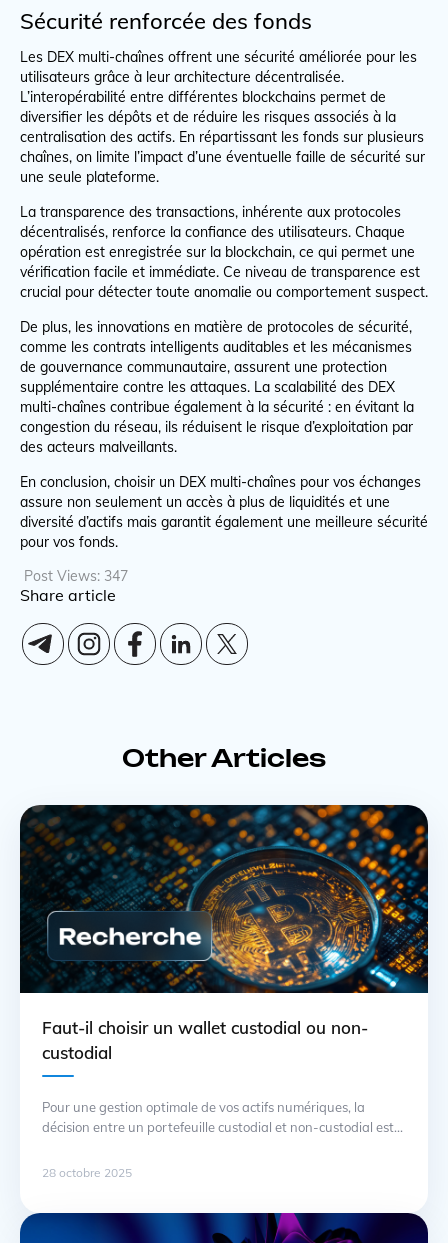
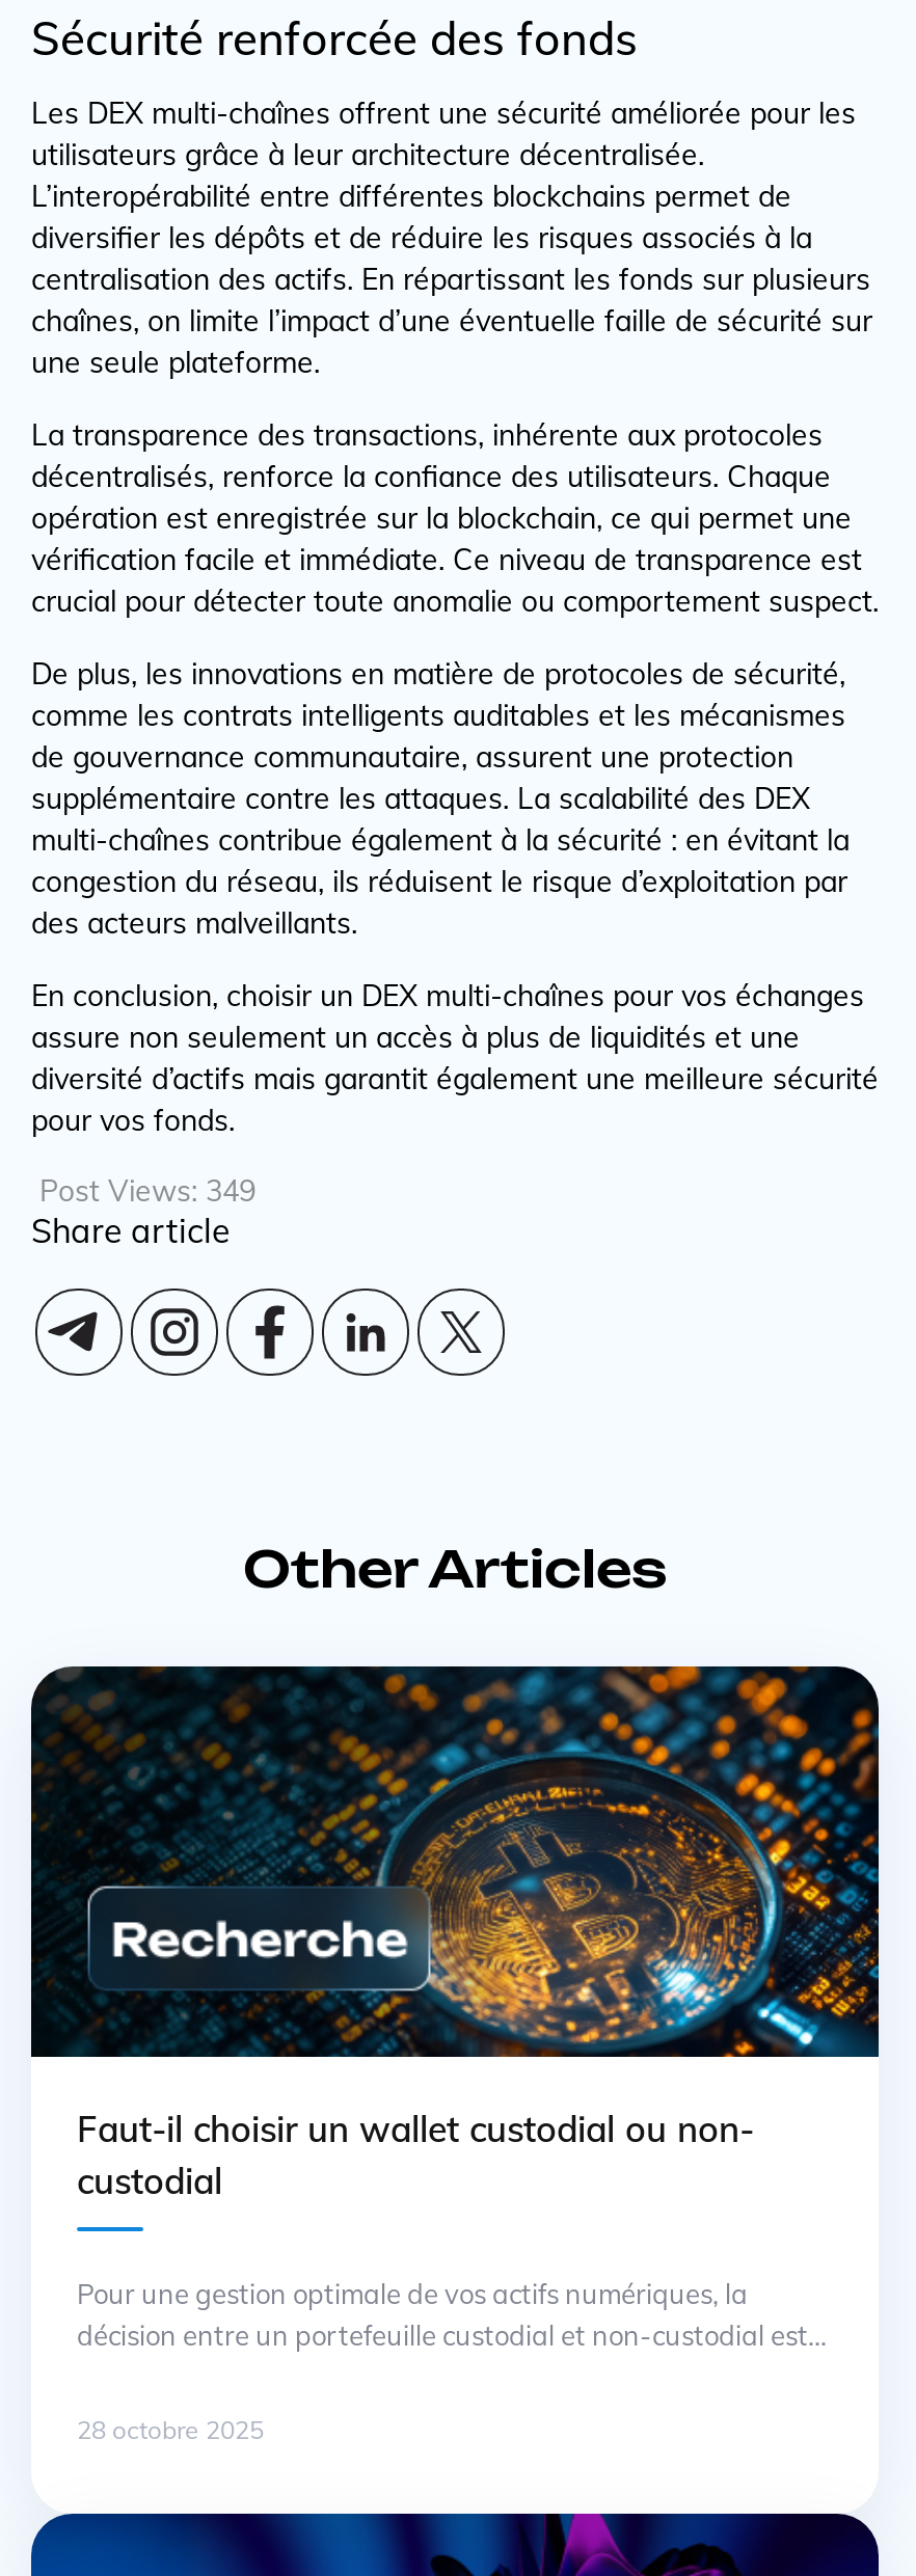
[24,567,128,585] Post Views: 347 -> [39,1171,255,1209] Post Views: 349

